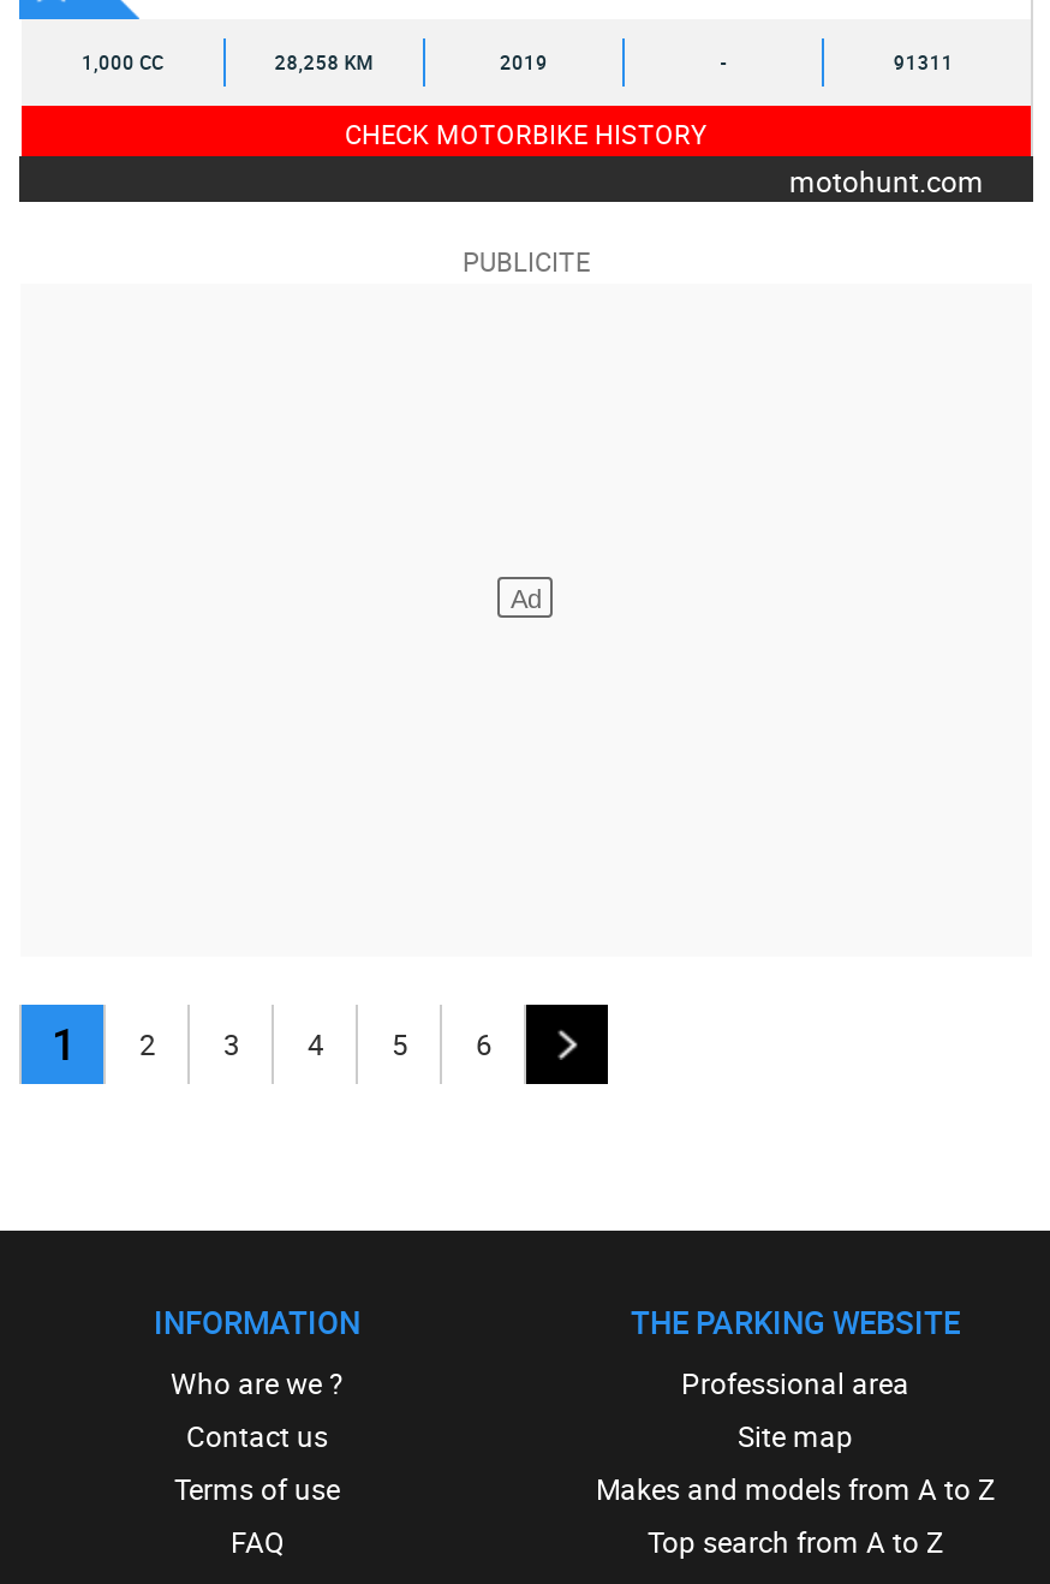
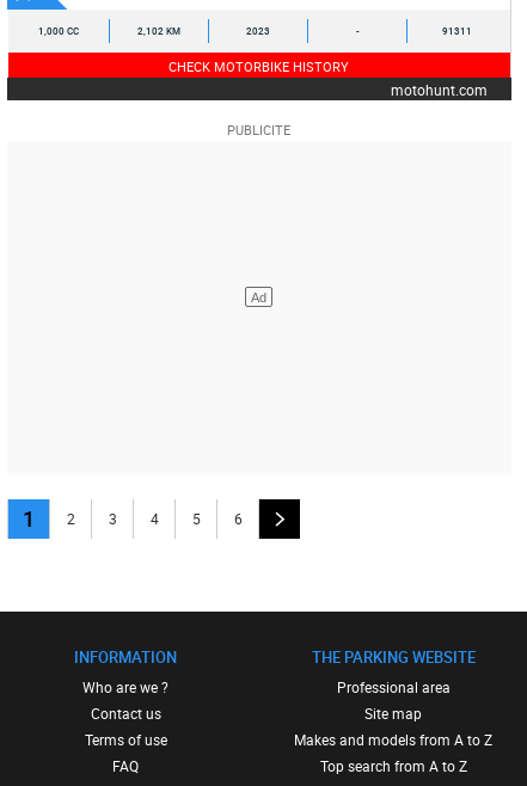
[275,50,373,75] 28,258 KM -> [137,25,180,37] 2,102 KM
[500,50,548,75] 2019 -> [246,25,270,37] 2023

